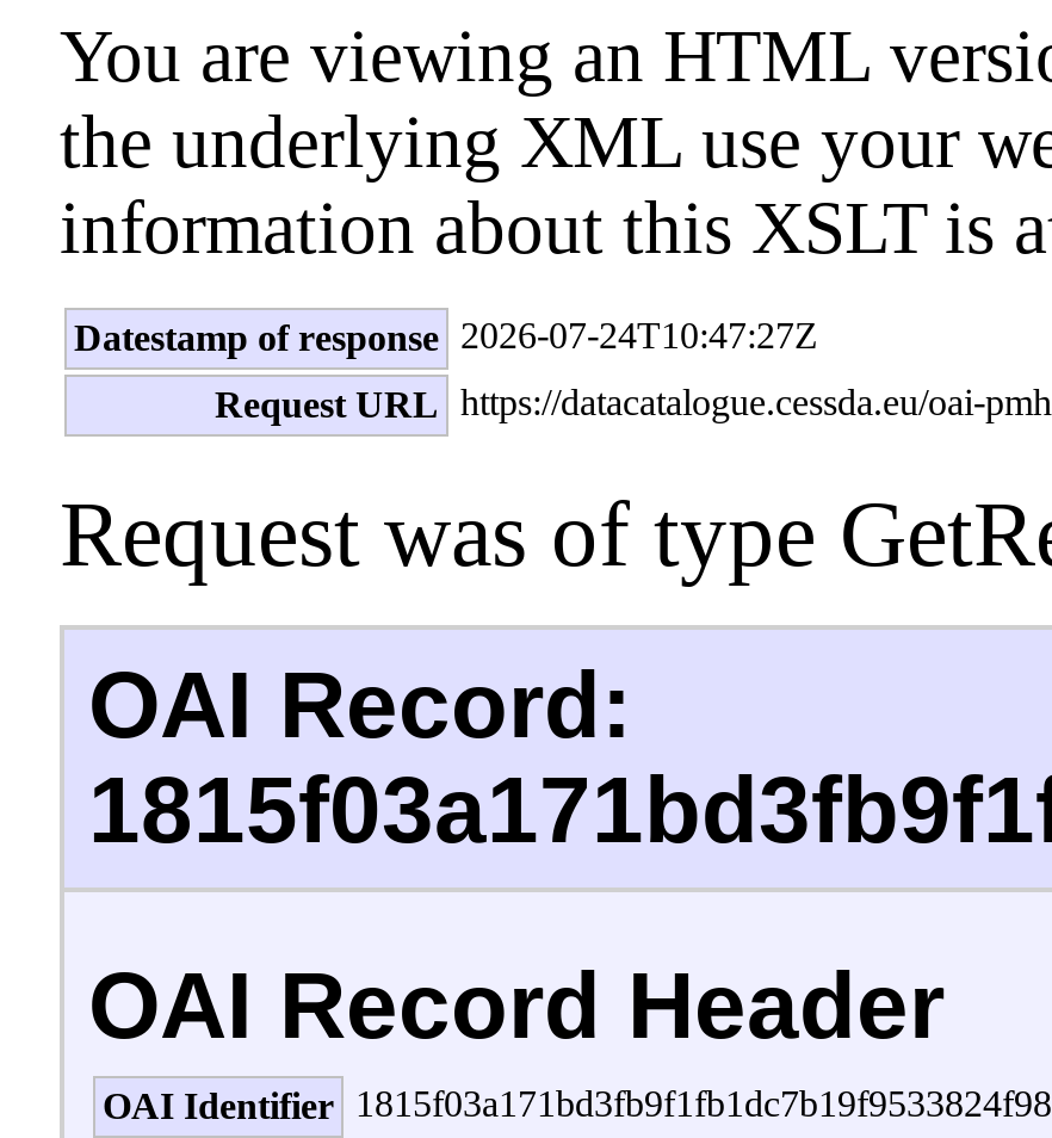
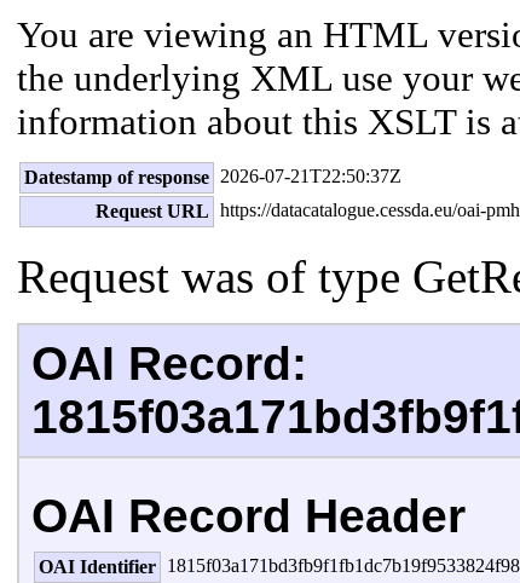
[74,314,818,357] Datestamp of response 2026-07-24T10:47:27Z -> [24,165,401,187] Datestamp of response 2026-07-21T22:50:37Z

